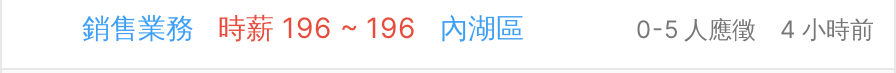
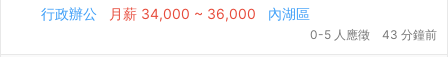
[82,10,416,44] 銷售業務 | 時薪196 ~ 196 -> [41,5,256,22] 行政辦公 | 月薪34,000 ~ 36,000
[636,14,874,44] 0-5 人應徵 4 小時前 -> [310,27,437,42] 0-5 人應徵 43 分鐘前

